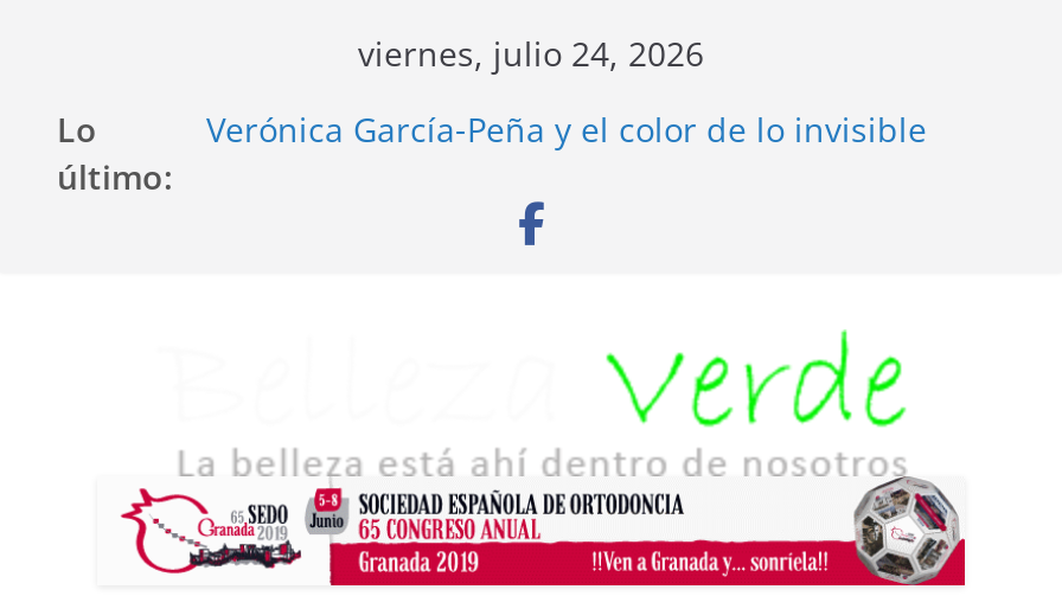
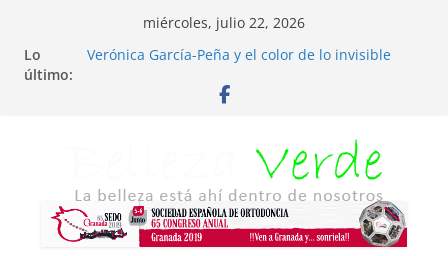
[358,31,704,76] viernes, julio 24, 2026 -> [143,13,305,32] miércoles, julio 22, 2026

